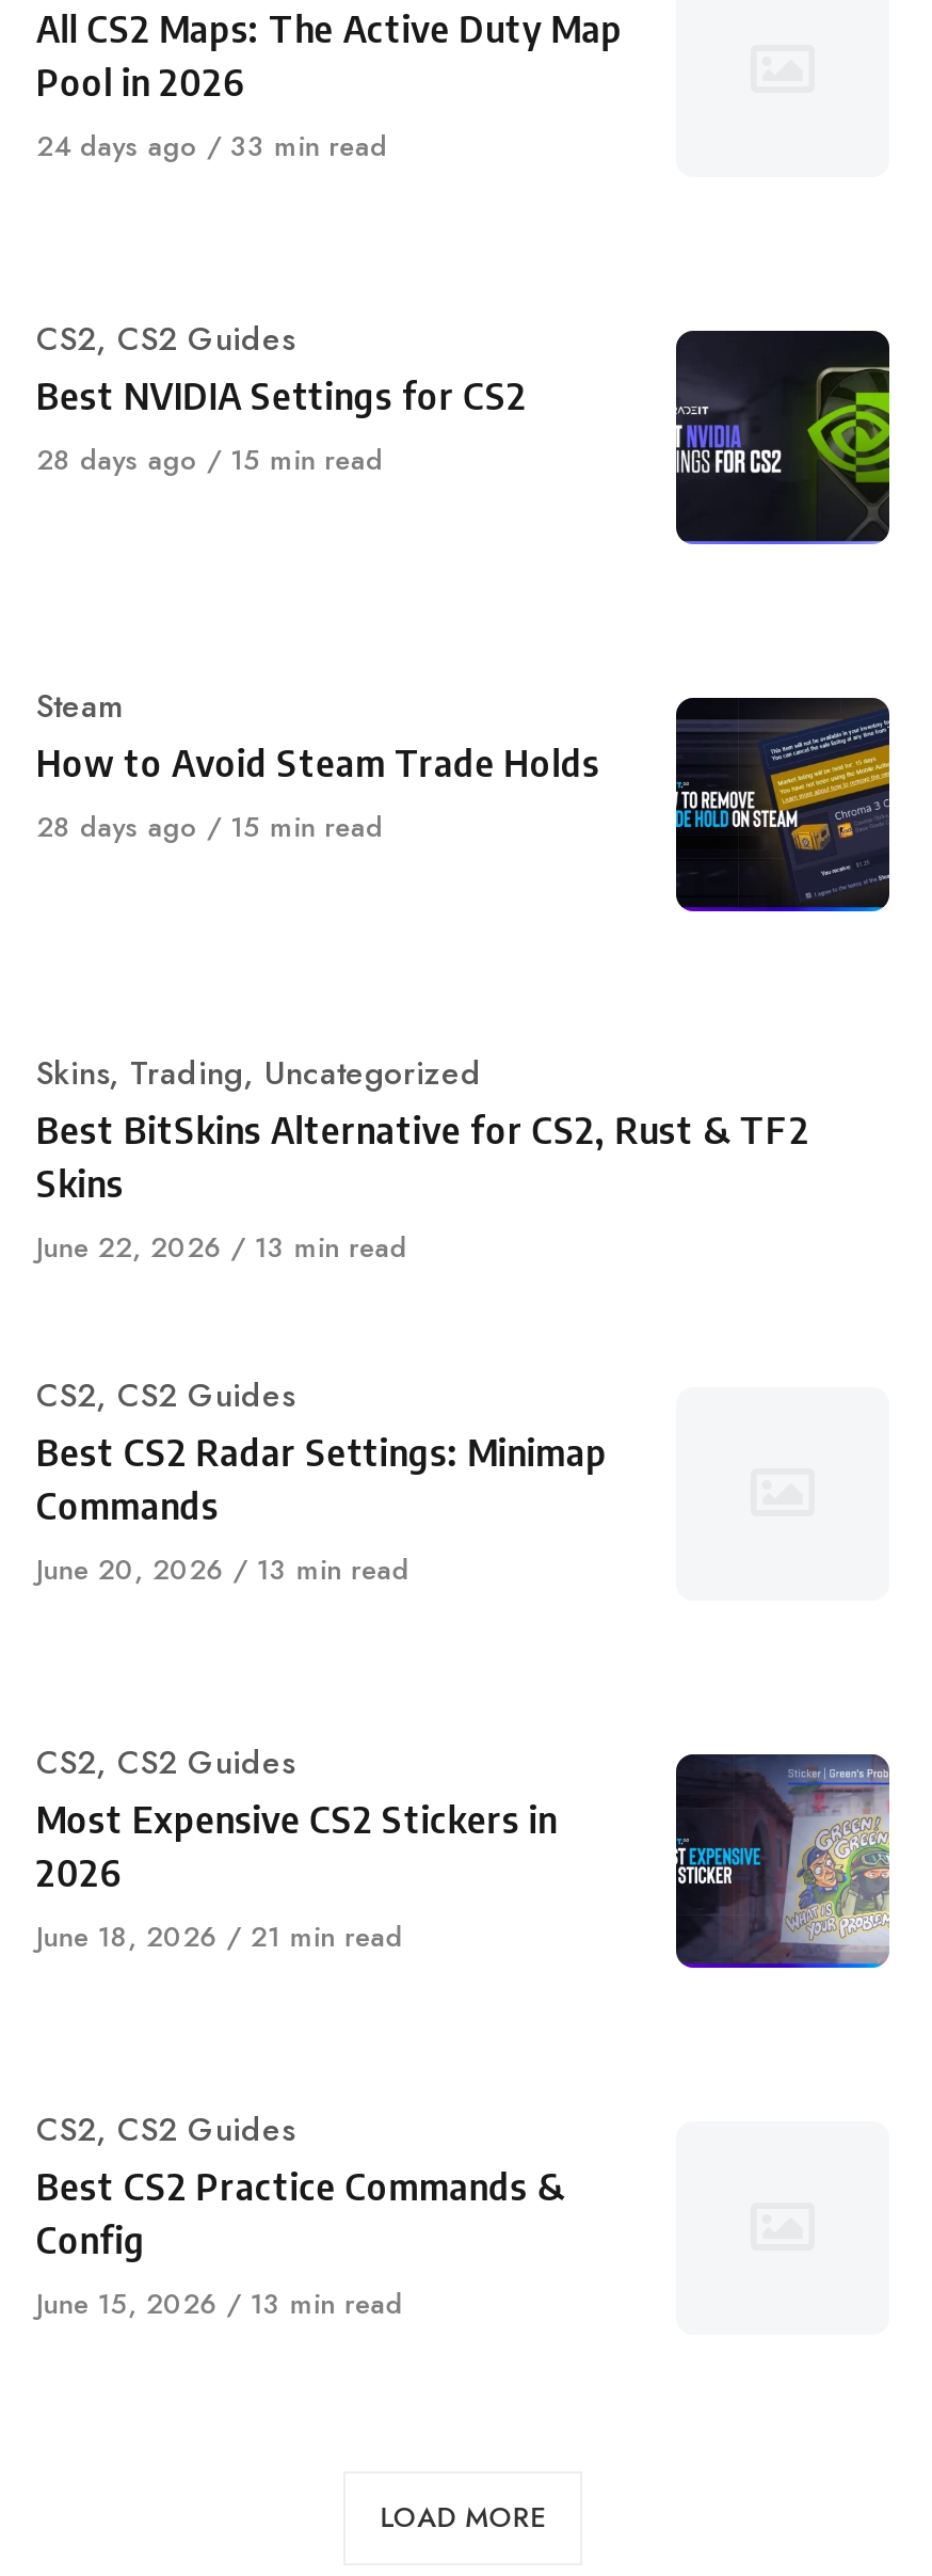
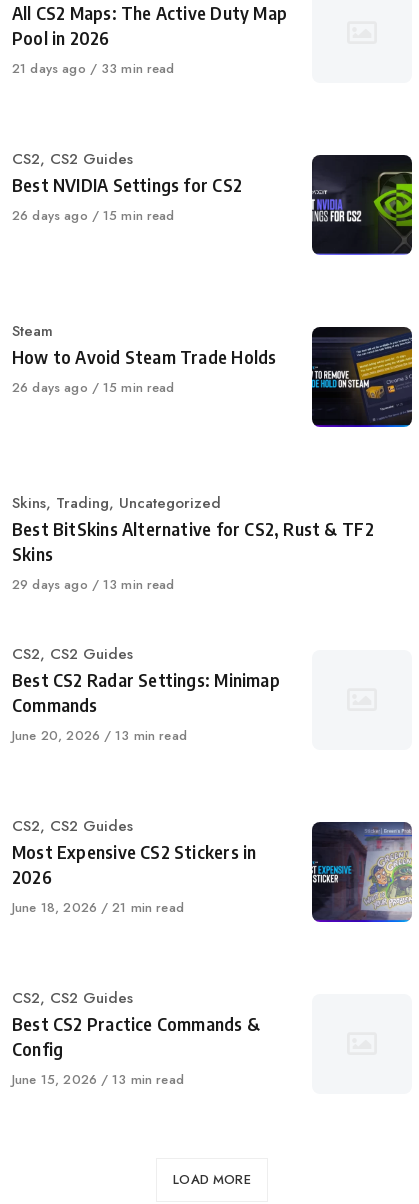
[36,126,387,167] 24 days ago 33 min read -> [12,59,175,78] 21 days ago 33 min read
[36,440,383,481] 28 days ago 15 min read -> [12,206,175,225] 26 days ago 15 min read
[36,807,383,848] 28 days ago 15 min read -> [12,378,175,397] 26 days ago 15 min read
[36,1228,407,1268] June 22, 2026 13 min read -> [12,575,175,594] 29 days ago 13 min read

